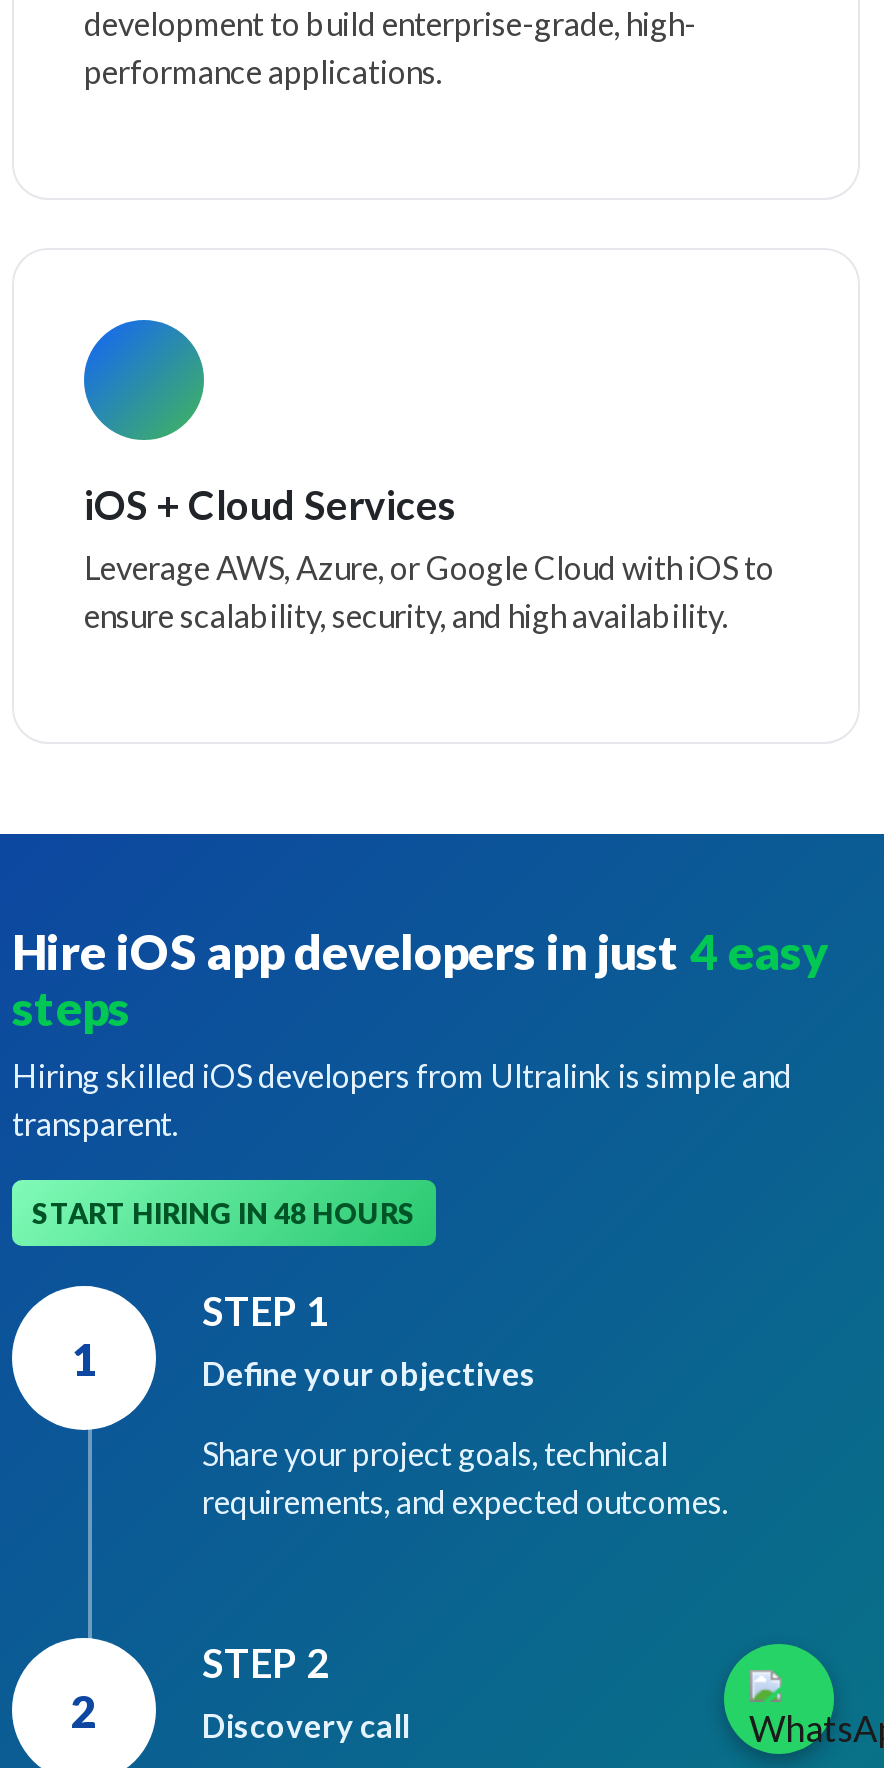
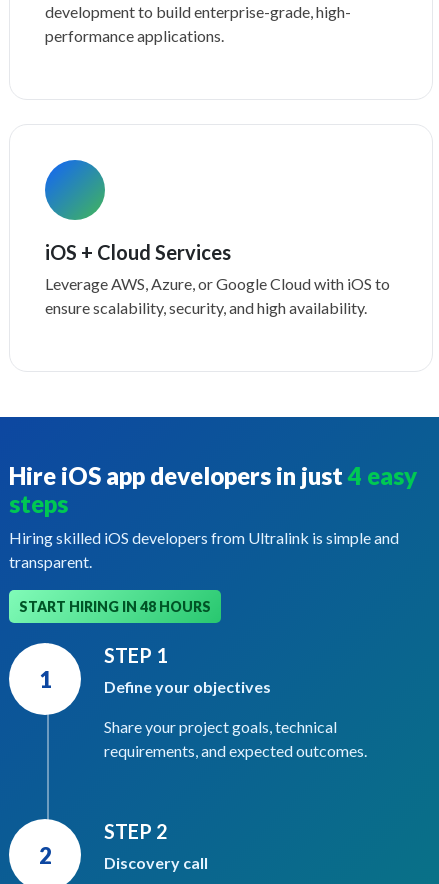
[724,1644,878,1756] [image] -> none

